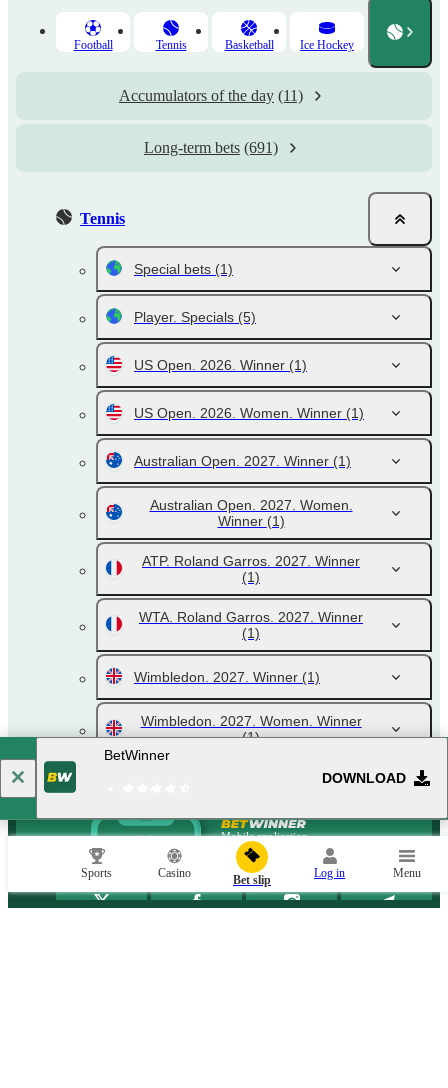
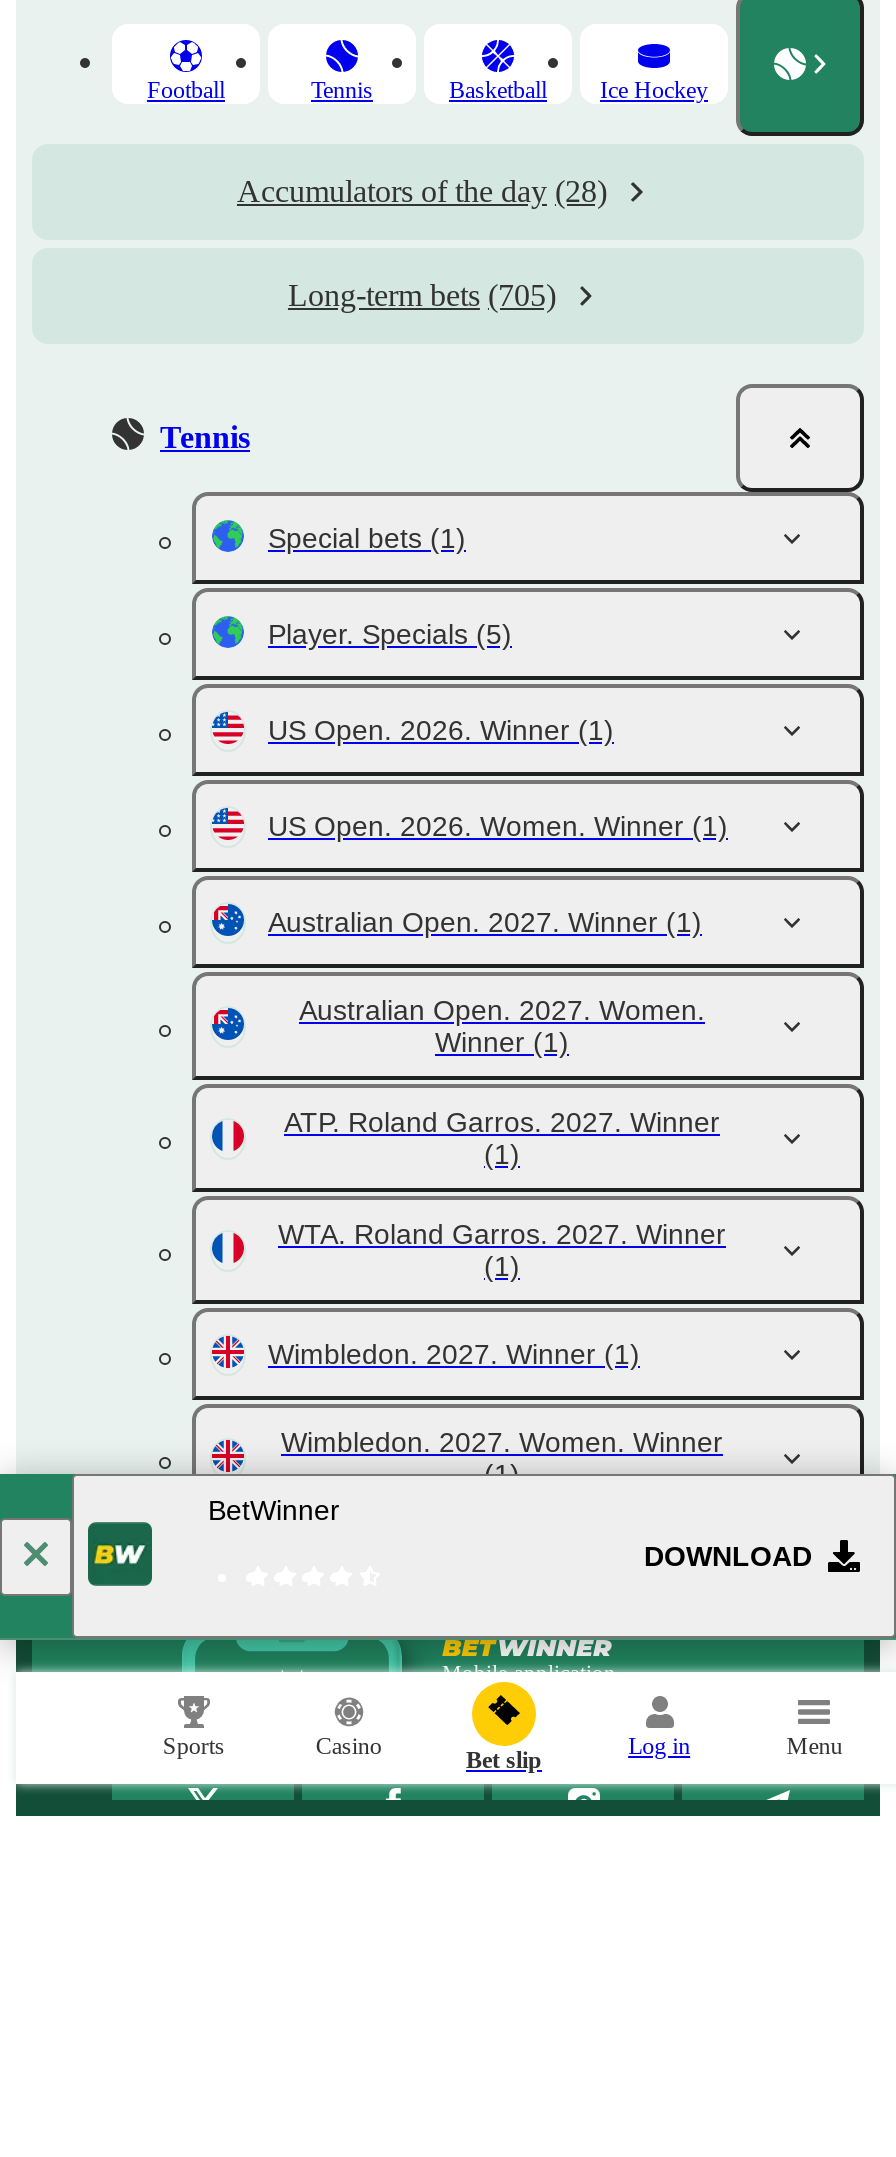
[119,87,303,104] Accumulators of the day (11) -> [237,174,607,208] Accumulators of the day (28)
[144,139,278,156] Long-term bets (691) -> [288,278,556,312] Long-term bets (705)

